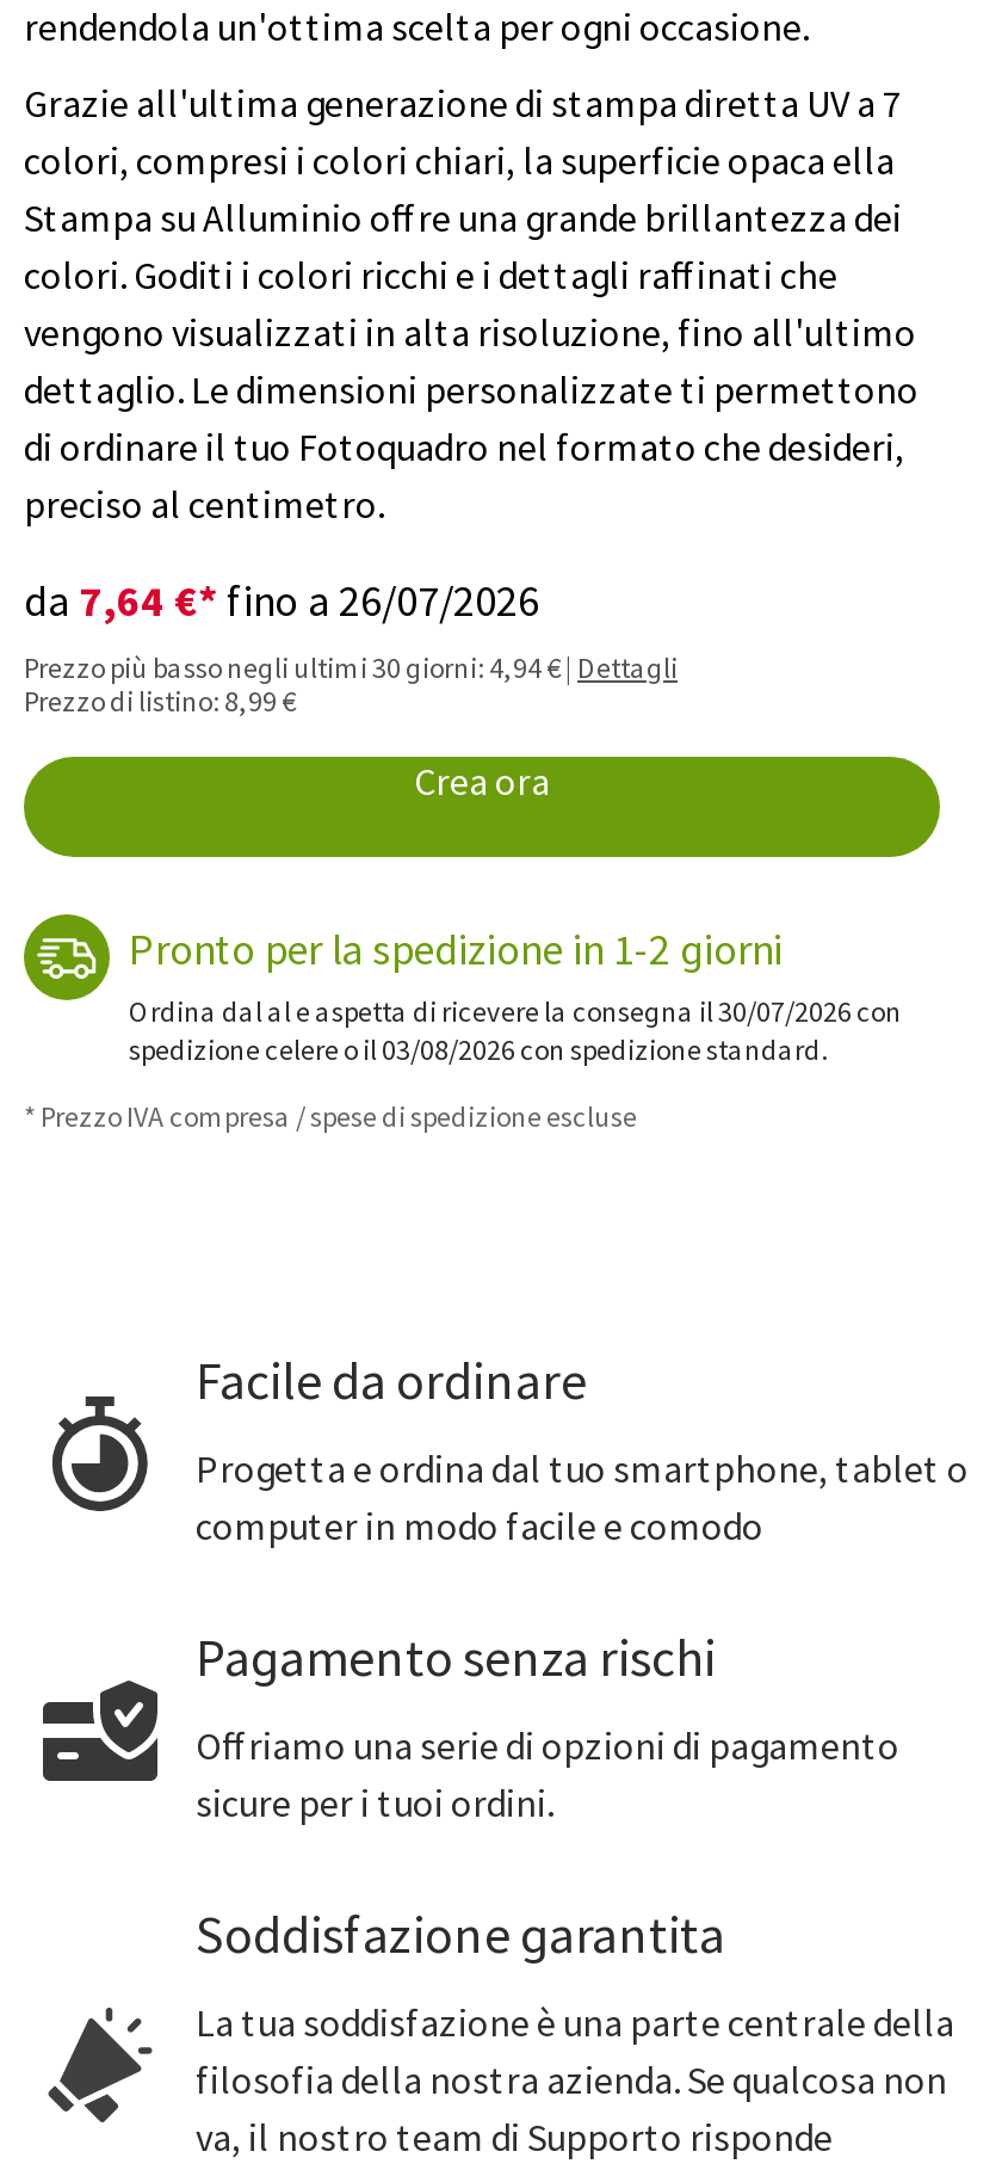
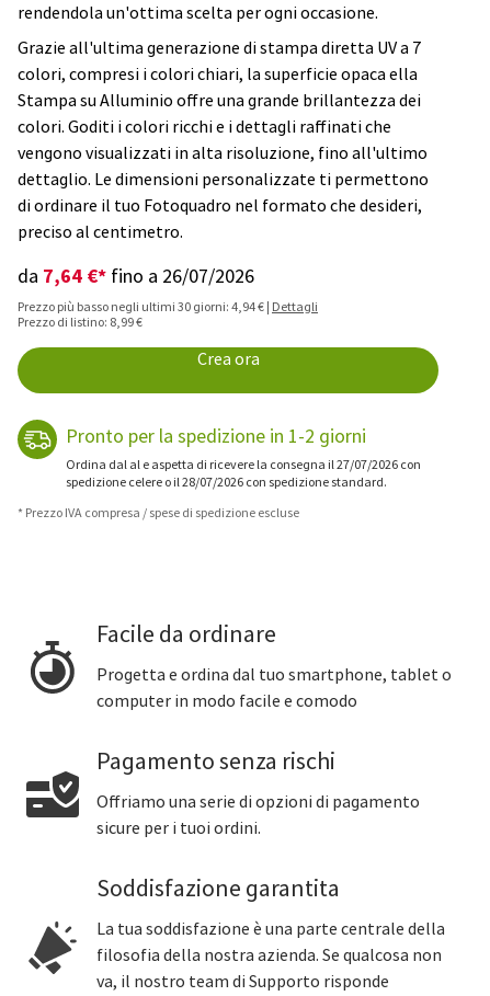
[129,993,902,1031] Ordina dal al e aspetta di ricevere la consegna il 30/07/2026 con -> [66,456,421,473] Ordina dal al e aspetta di ricevere la consegna il 27/07/2026 con
[129,1031,828,1069] spedizione celere o il 03/08/2026 con spedizione standard. -> [66,473,387,491] spedizione celere o il 28/07/2026 con spedizione standard.

